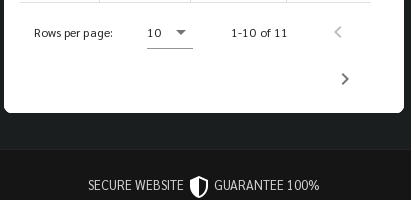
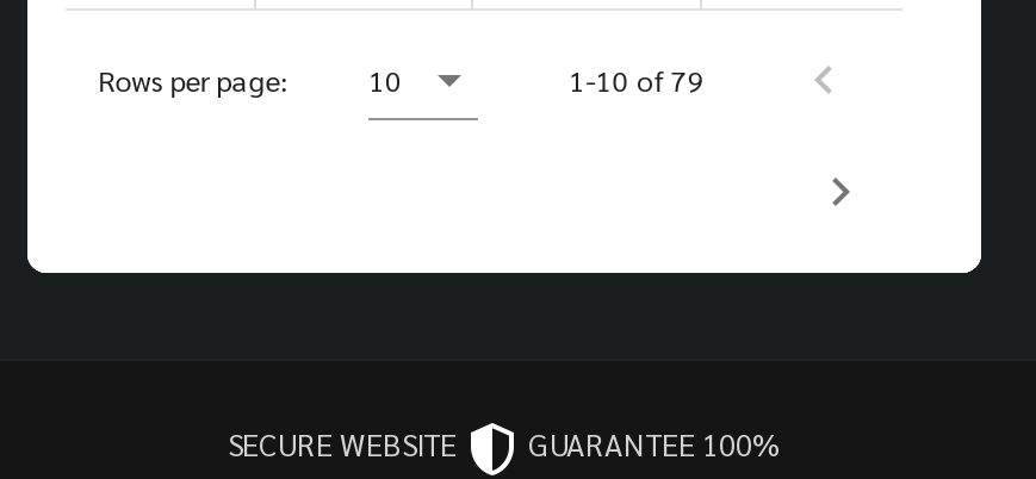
[231,24,288,40] 1-10 of 11 -> [569,60,705,98] 1-10 of 79

